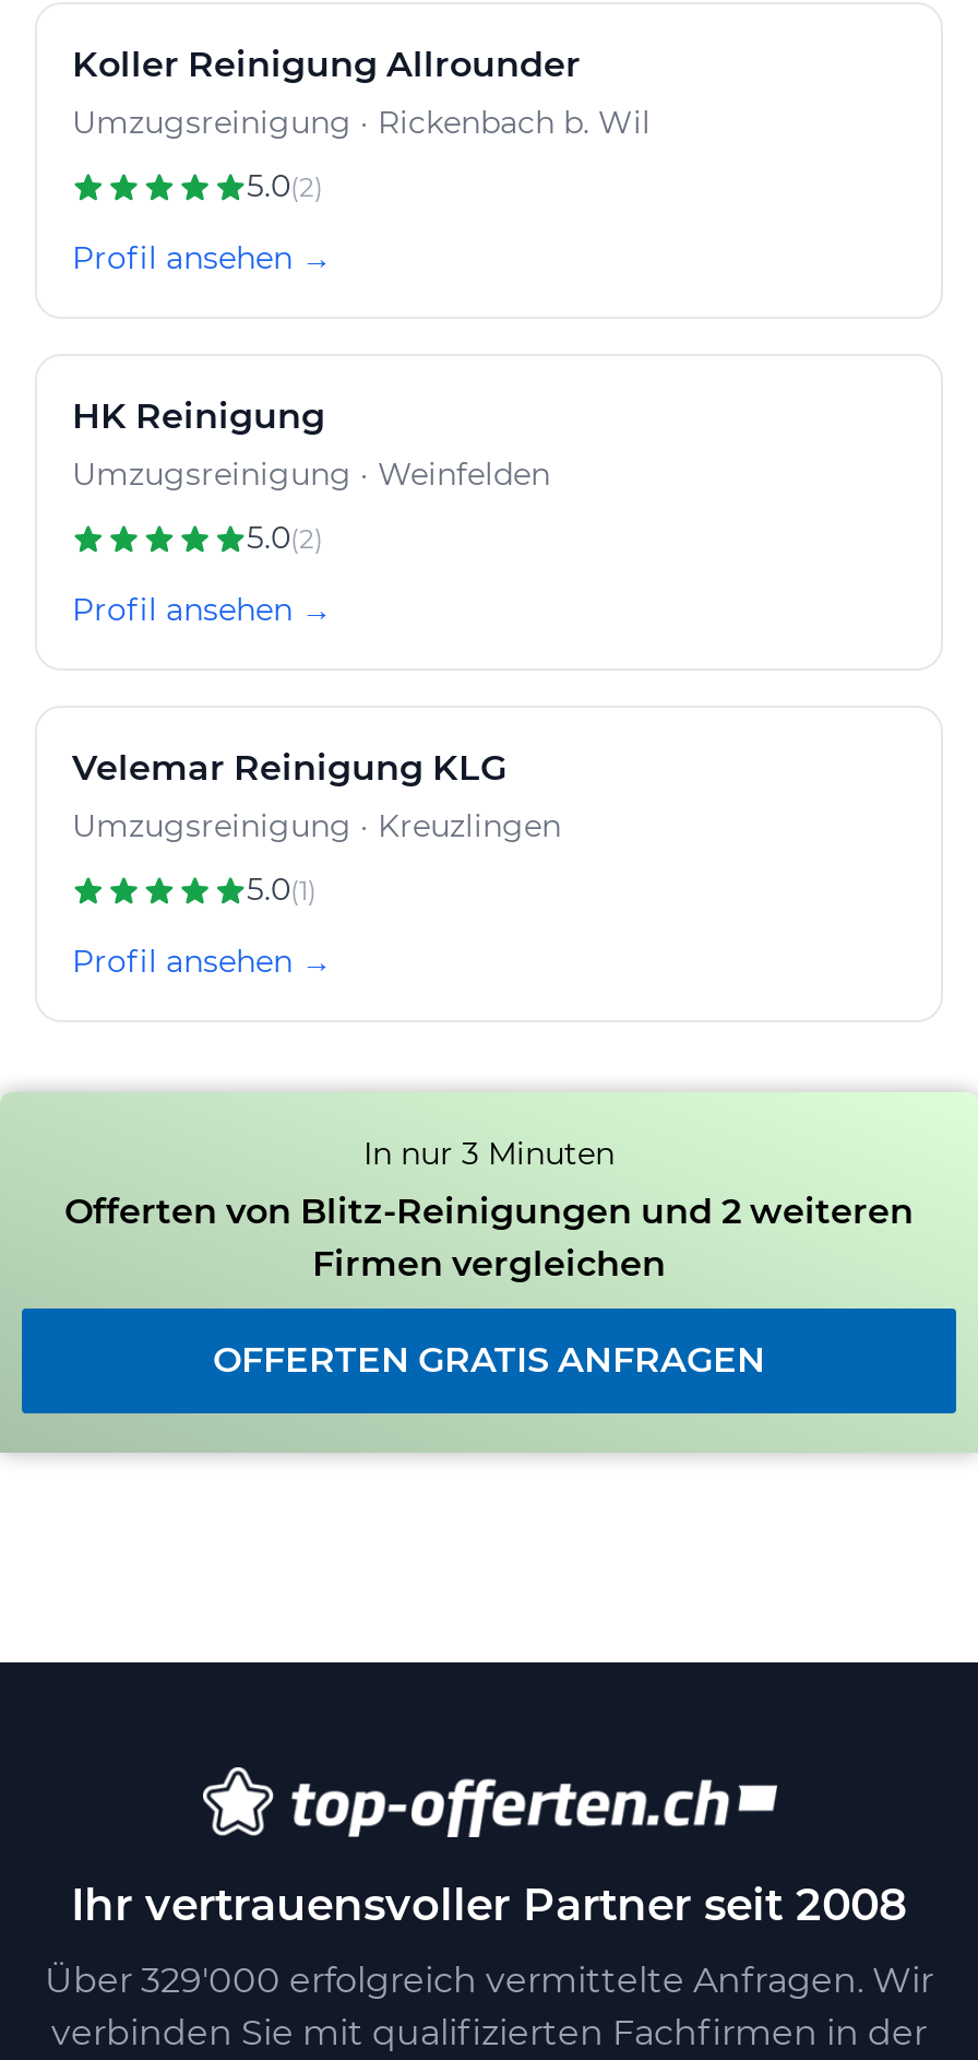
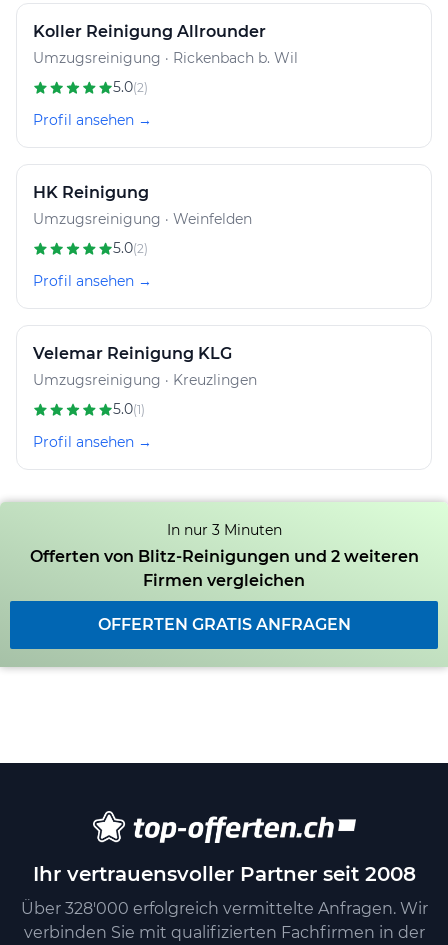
[45,1960,933,2001] Über 329'000 erfolgreich vermittelte Anfragen. Wir -> [20,899,427,918] Über 328'000 erfolgreich vermittelte Anfragen. Wir

